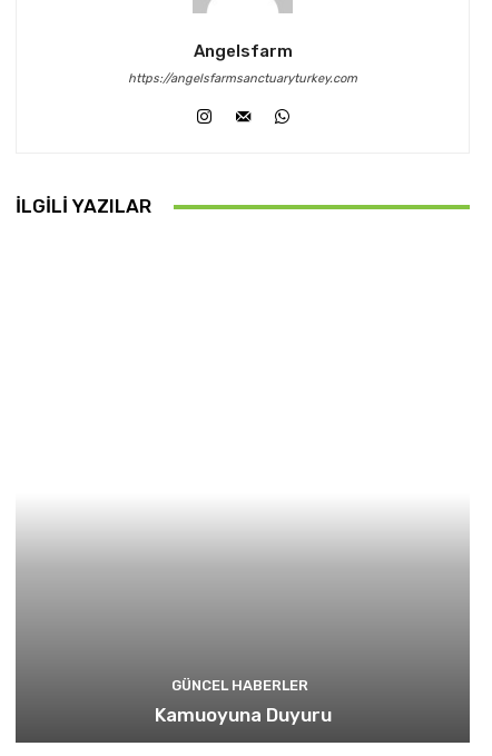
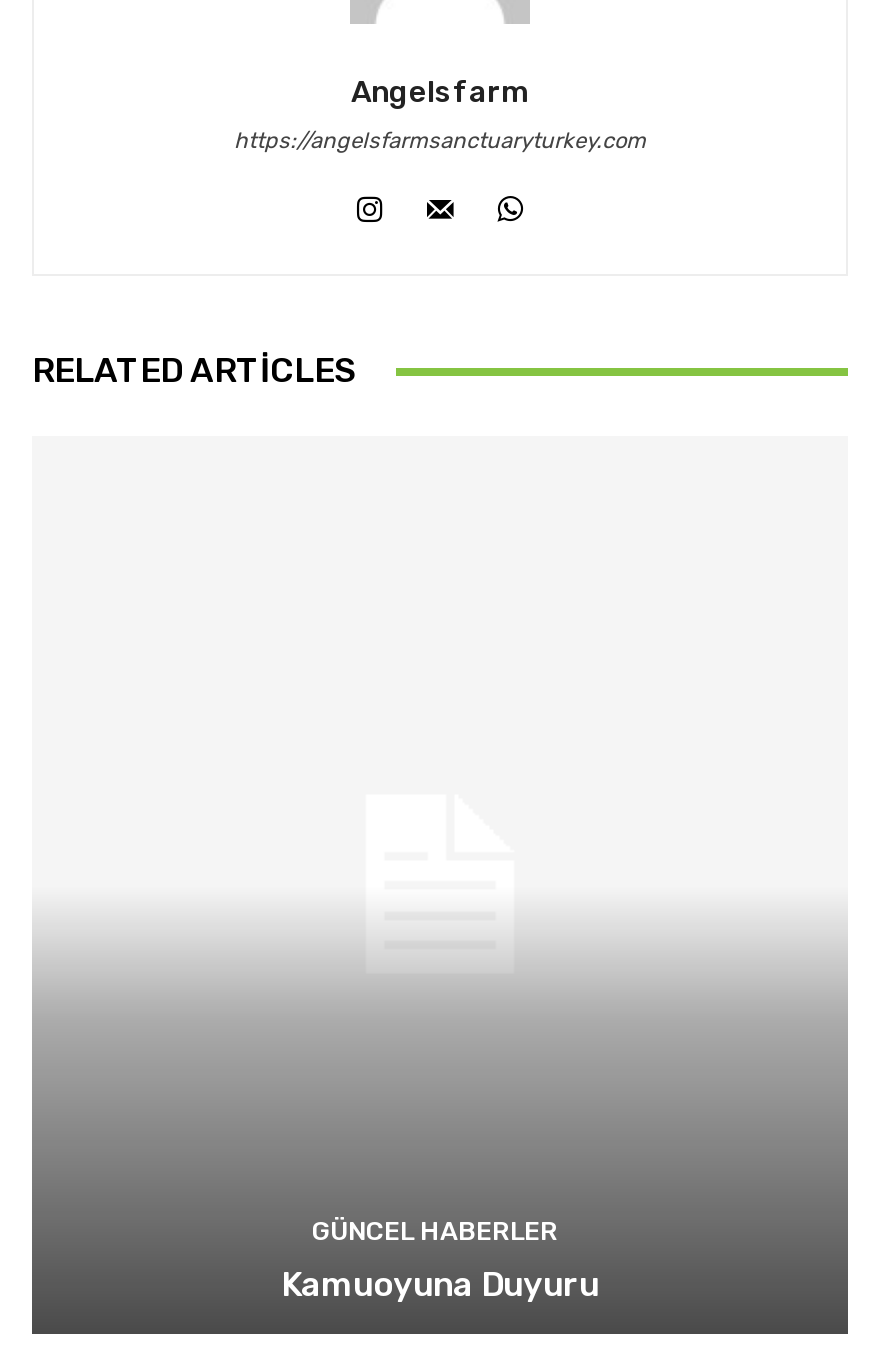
[16,195,151,217] İLGILI YAZILAR -> [32,351,356,391] RELATED ARTICLES

